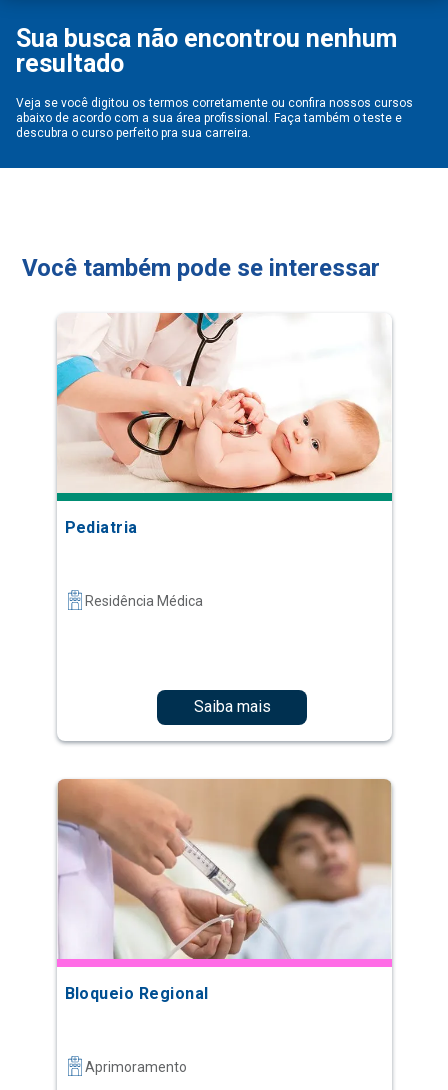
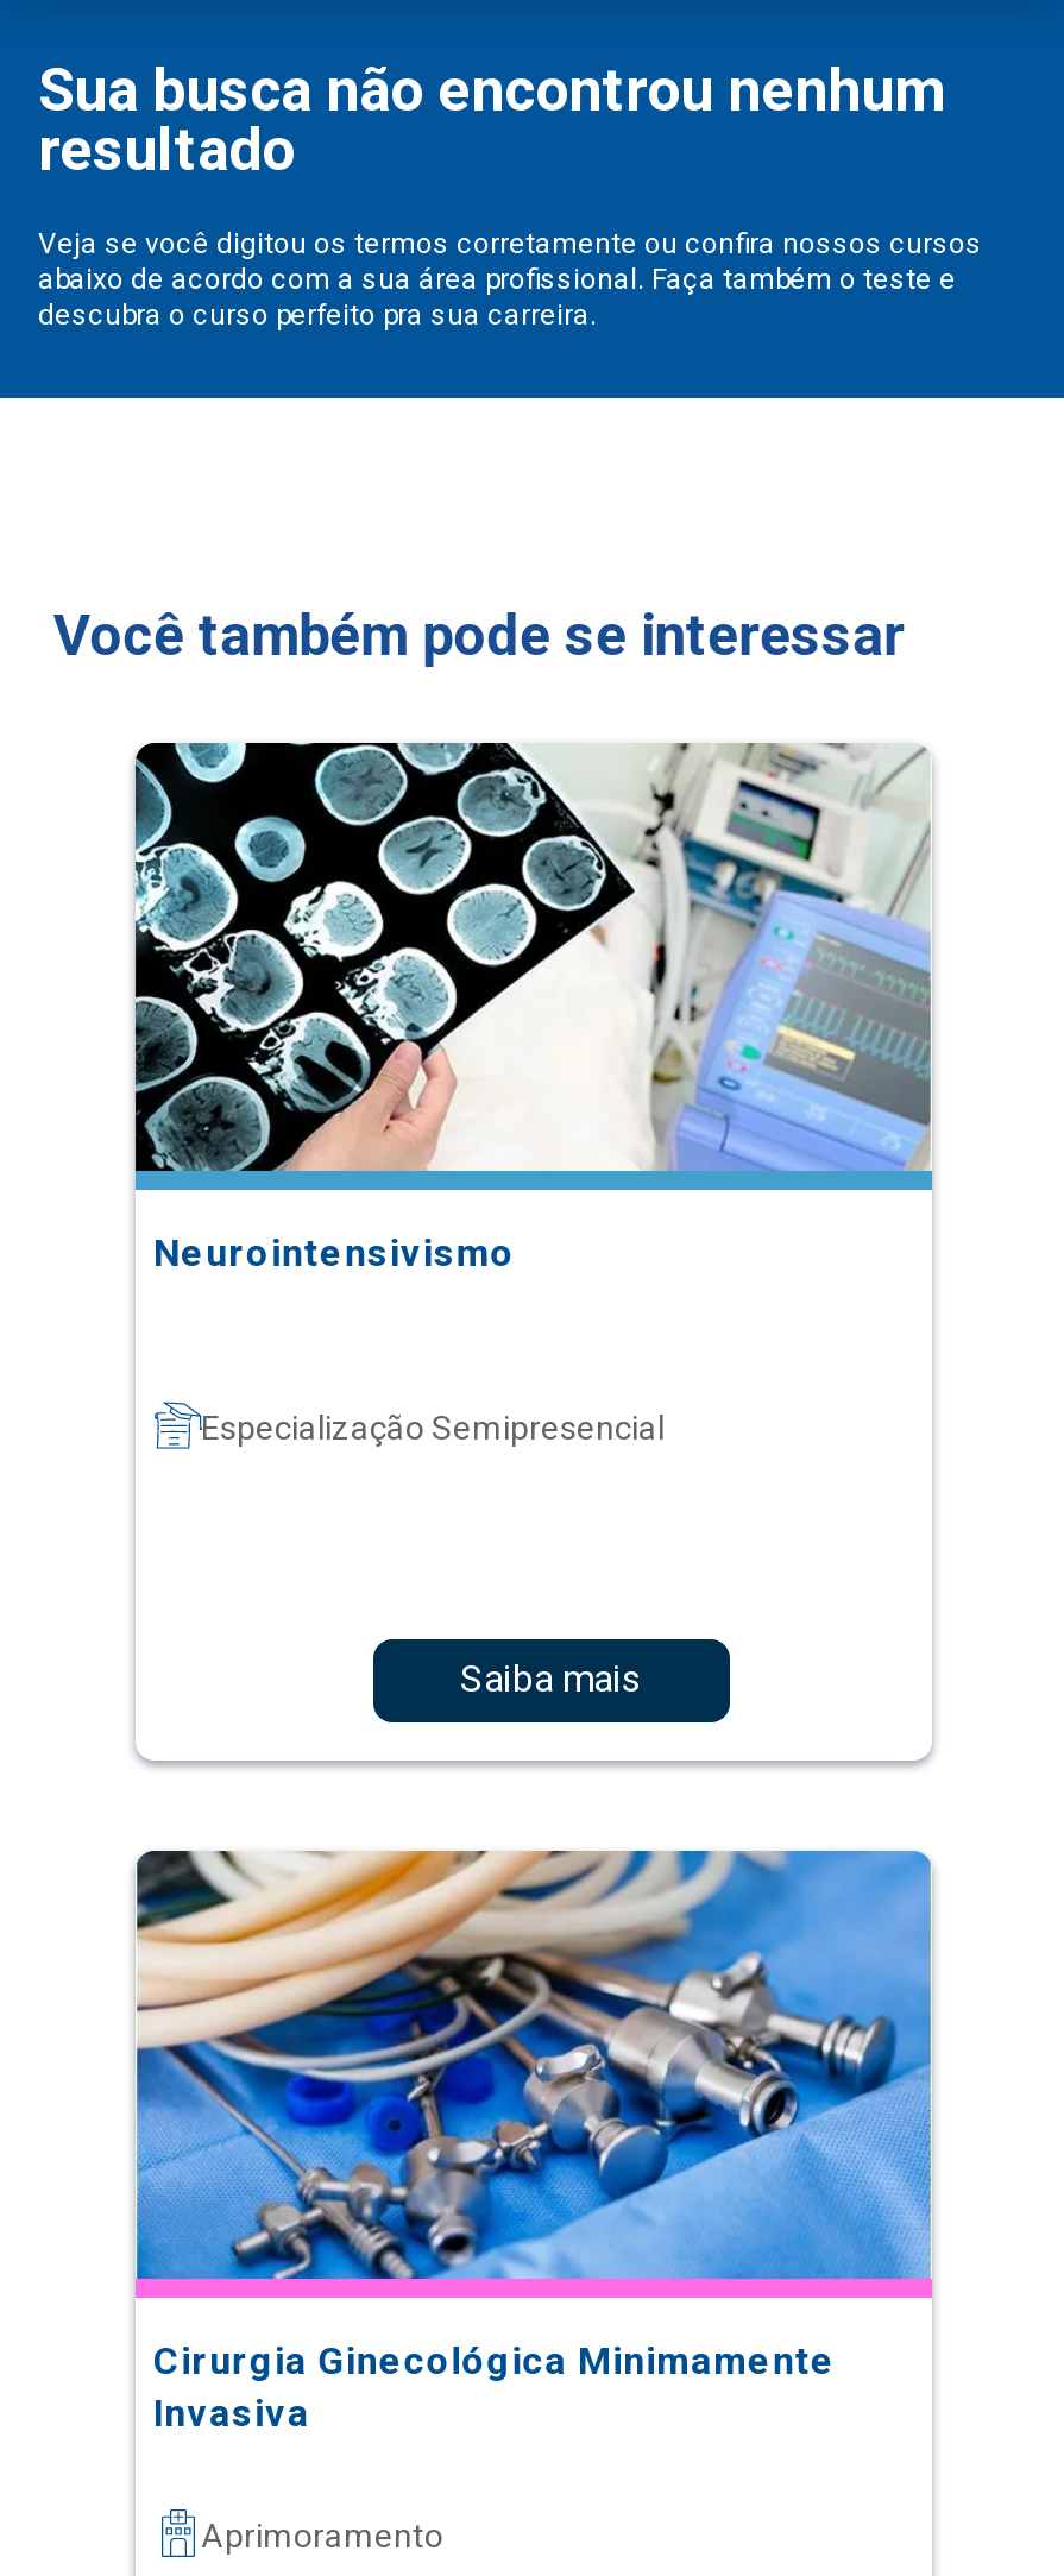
[56,312,392,537] [image] | Pediatria -> [133,741,932,1275] [image] | Neurointensivismo
[84,593,202,609] Residência Médica -> [201,1408,665,1446] Especialização Semipresencial
[57,778,392,1003] [image] | Bloqueio Regional -> [133,1848,932,2435] [image] | Cirurgia Ginecológica Minimamente | Invasiva

